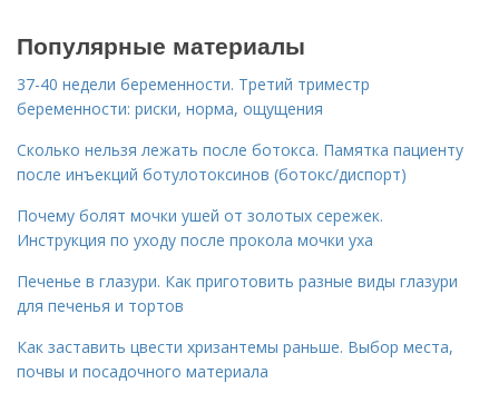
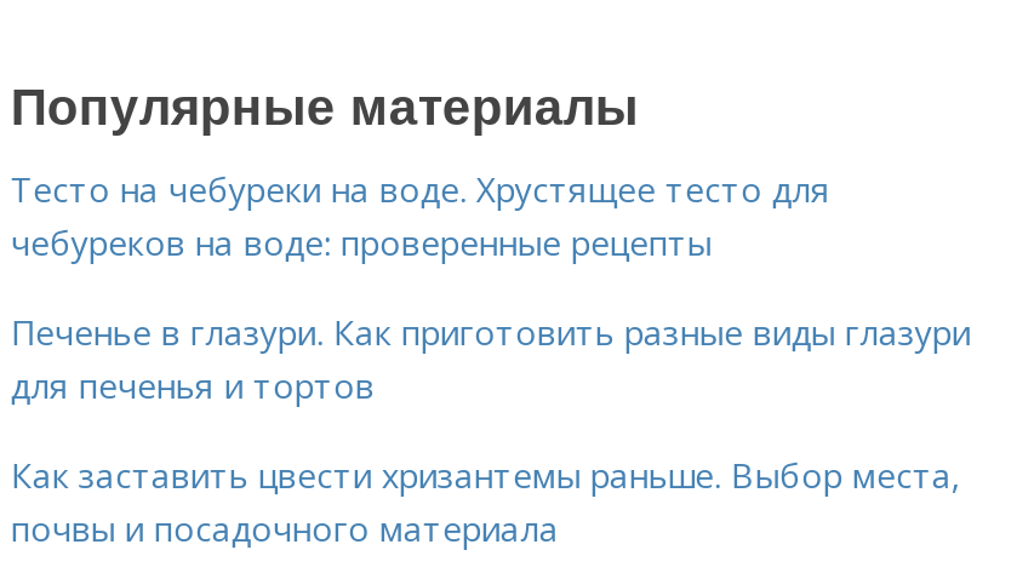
[17,73,464,250] 37-40 недели беременности. Третий триместр | беременности: риски, норма, ощущения | Сколько нельзя лежать после ботокса. Памятка пациенту | после инъекций ботулотоксинов (ботокс/диспорт) | Почему болят мочки ушей от золотых сережек. | Инструкция по уходу после прокола мочки уха -> [11,166,830,265] Тесто на чебуреки на воде. Хрустящее тесто для | чебуреков на воде: проверенные рецепты

